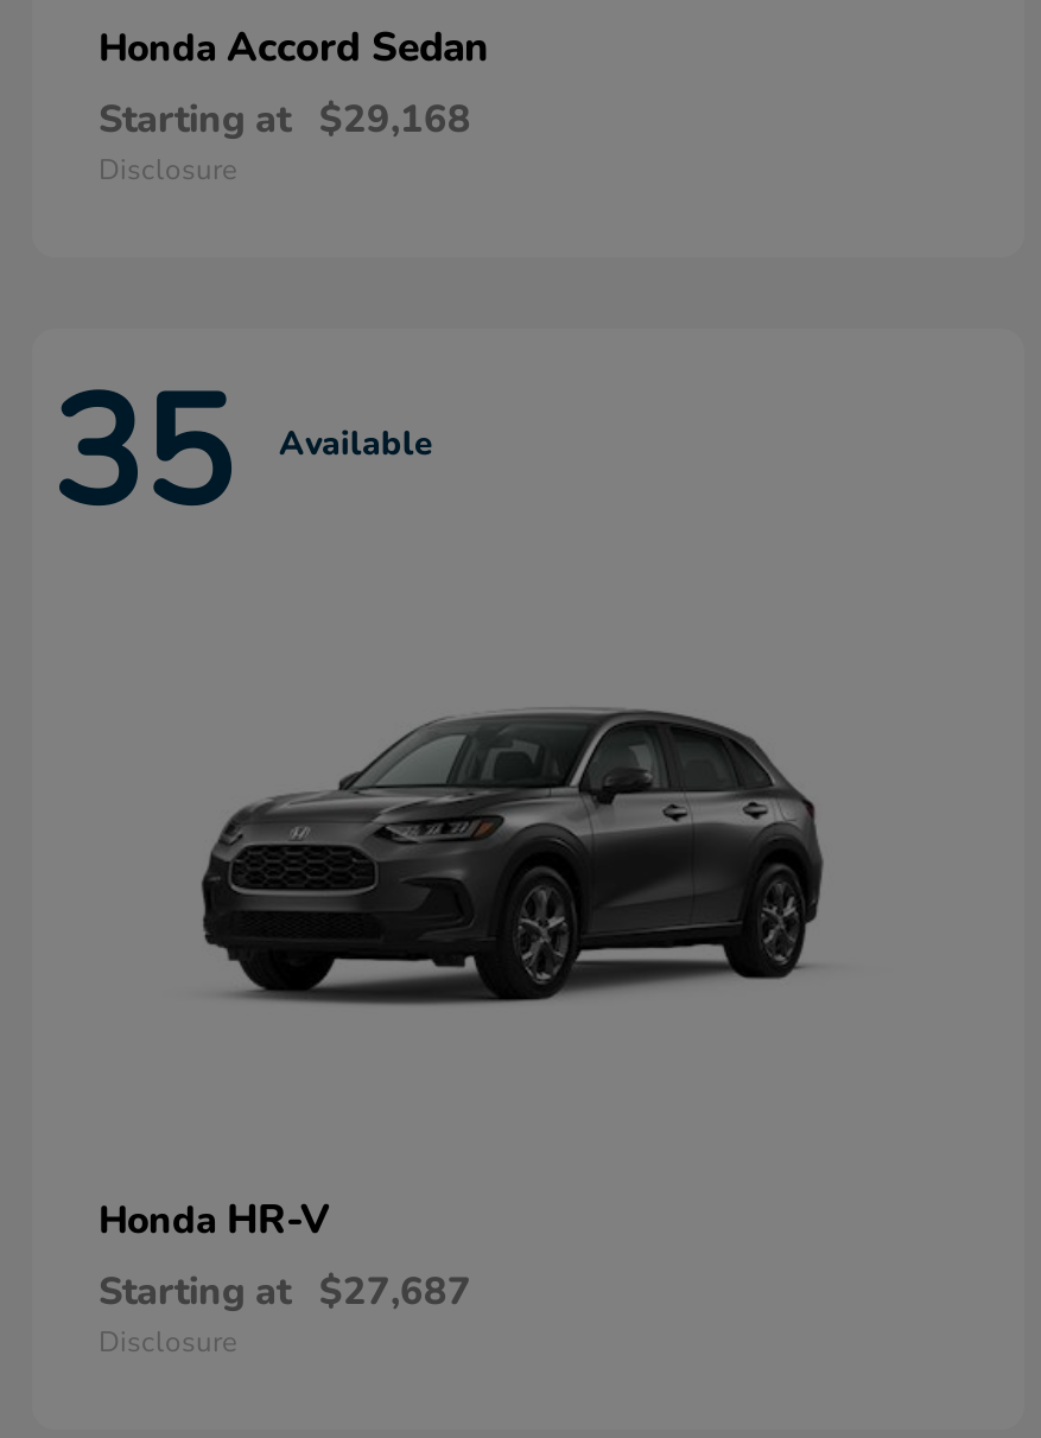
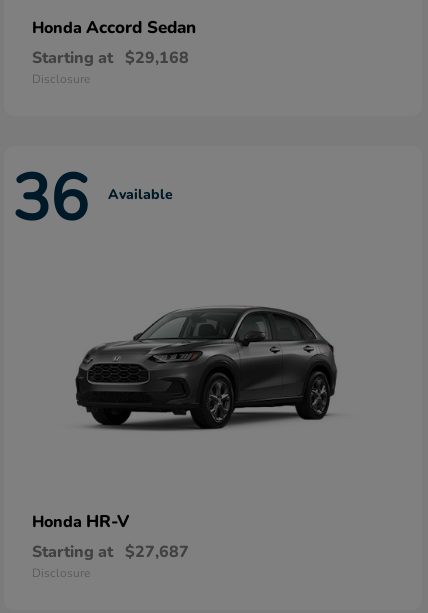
[51,349,433,558] 35 Available -> [12,154,173,242] 36 Available

